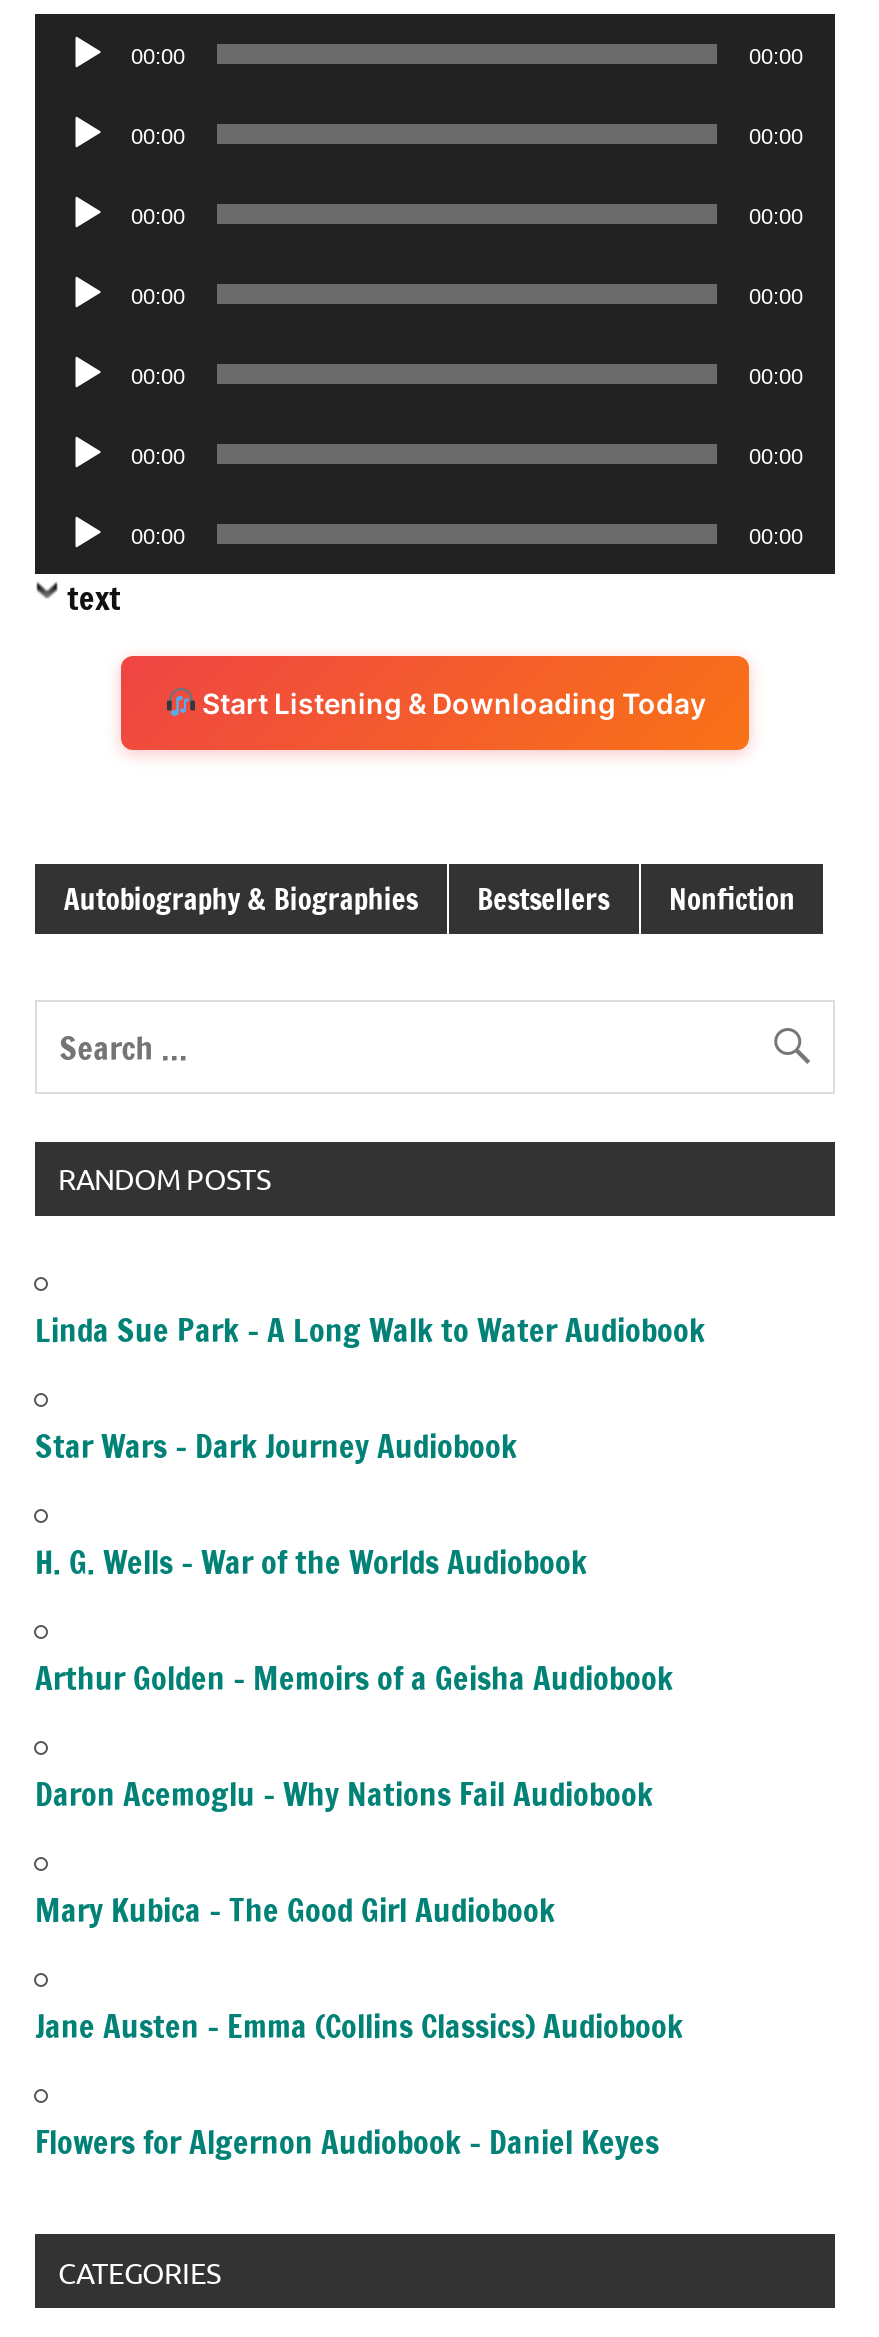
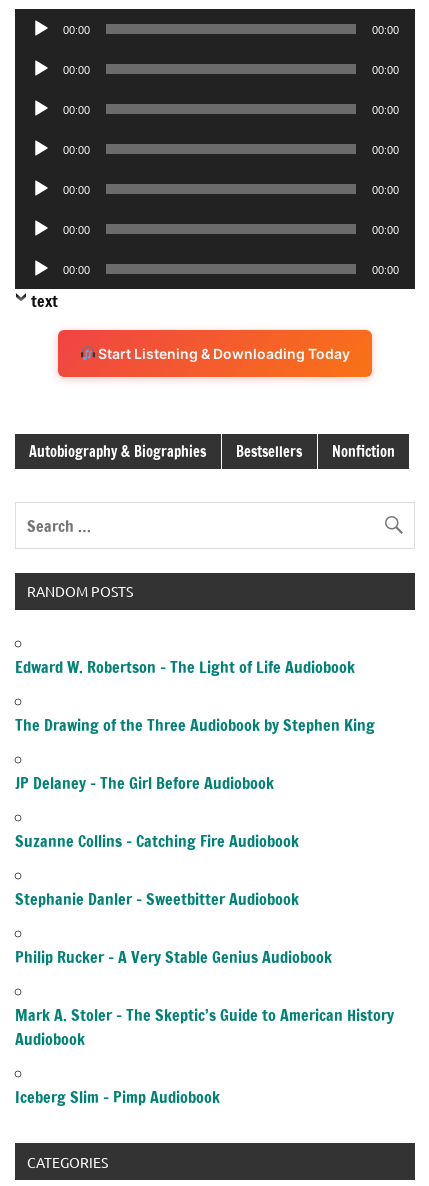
[35,1309,705,1353] Linda Sue Park – A Long Walk to Water Audiobook -> [15,656,355,678] Edward W. Robertson – The Light of Life Audiobook
[35,1425,517,1469] Star Wars – Dark Journey Audiobook -> [15,714,375,736] The Drawing of the Three Audiobook by Stephen King
[35,1541,587,1585] H. G. Wells – War of the Worlds Audiobook -> [15,772,274,794] JP Delaney – The Girl Before Audiobook
[35,1657,673,1701] Arthur Golden – Memoirs of a Geisha Audiobook -> [15,830,299,852] Suzanne Collins – Catching Fire Audiobook
[35,1773,653,1817] Daron Acemoglu – Why Nations Fail Audiobook -> [15,888,299,910] Stephanie Danler – Sweetbitter Audiobook
[35,1889,555,1933] Mary Kubica – The Good Girl Audiobook -> [15,946,332,968] Philip Rucker – A Very Stable Genius Audiobook
[35,2005,683,2049] Jane Austen – Emma (Collins Classics) Audiobook -> [15,1004,394,1050] Mark A. Stoler – The Skeptic’s Guide to American History | Audiobook
[35,2121,659,2165] Flowers for Algernon Audiobook – Daniel Keyes -> [15,1086,220,1108] Iceberg Slim – Pimp Audiobook

